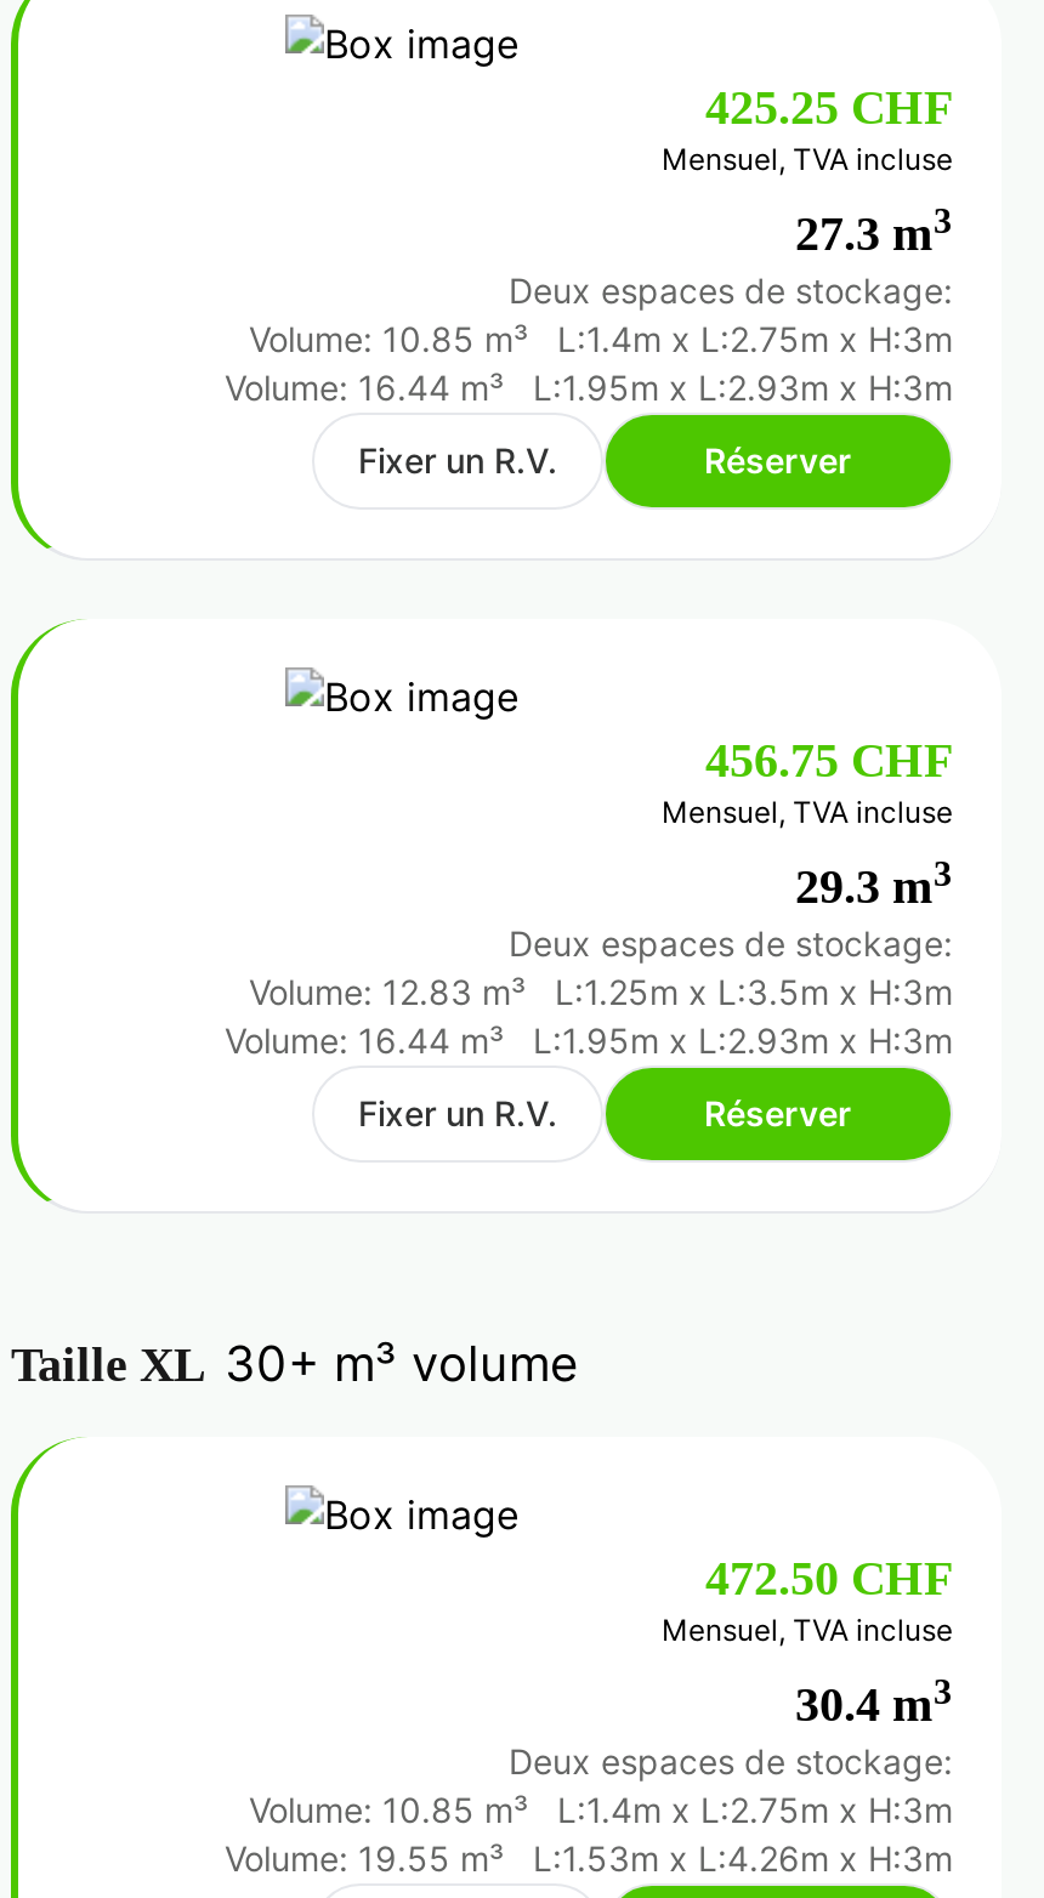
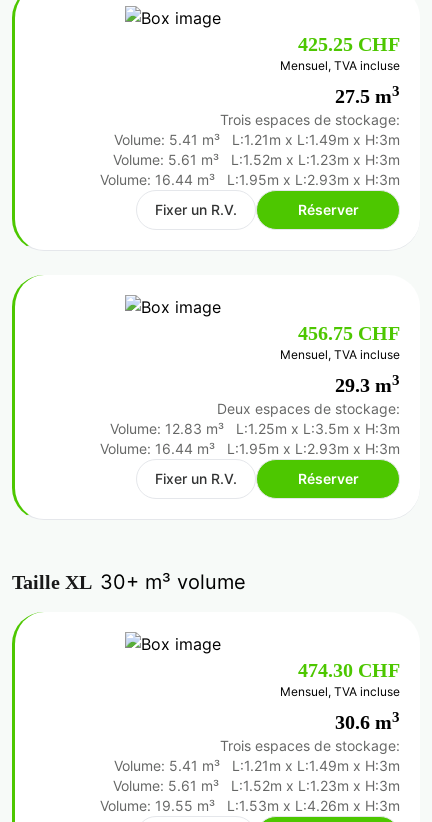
[249,200,953,359] 27.3 m3 | Deux espaces de stockage: | Volume: 10.85 m³ | L:1.4m x L:2.75m x H:3m -> [113,82,400,168] 27.5 m3 | Trois espaces de stockage: | Volume: 5.41 m³ | L:1.21m x L:1.49m x H:3m | Volume: 5.61 m³ | L:1.52m x L:1.23m x H:3m
[705,1551,953,1604] 472.50 CHF -> [298,659,400,681] 474.30 CHF
[249,1671,953,1830] 30.4 m3 | Deux espaces de stockage: | Volume: 10.85 m³ | L:1.4m x L:2.75m x H:3m -> [113,708,400,794] 30.6 m3 | Trois espaces de stockage: | Volume: 5.41 m³ | L:1.21m x L:1.49m x H:3m | Volume: 5.61 m³ | L:1.52m x L:1.23m x H:3m

